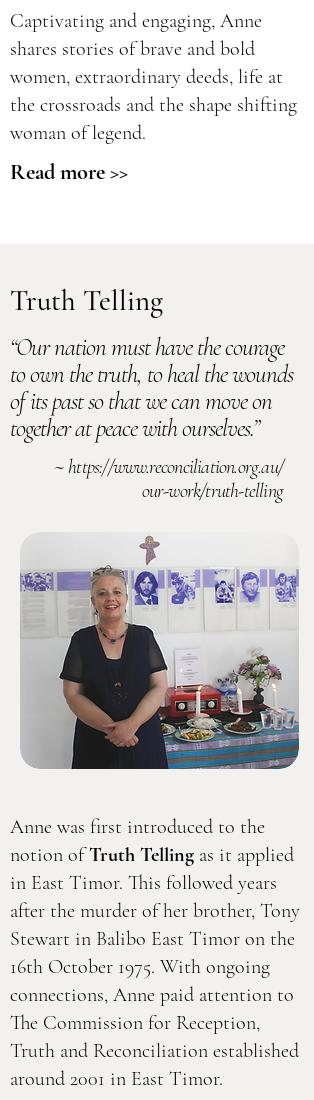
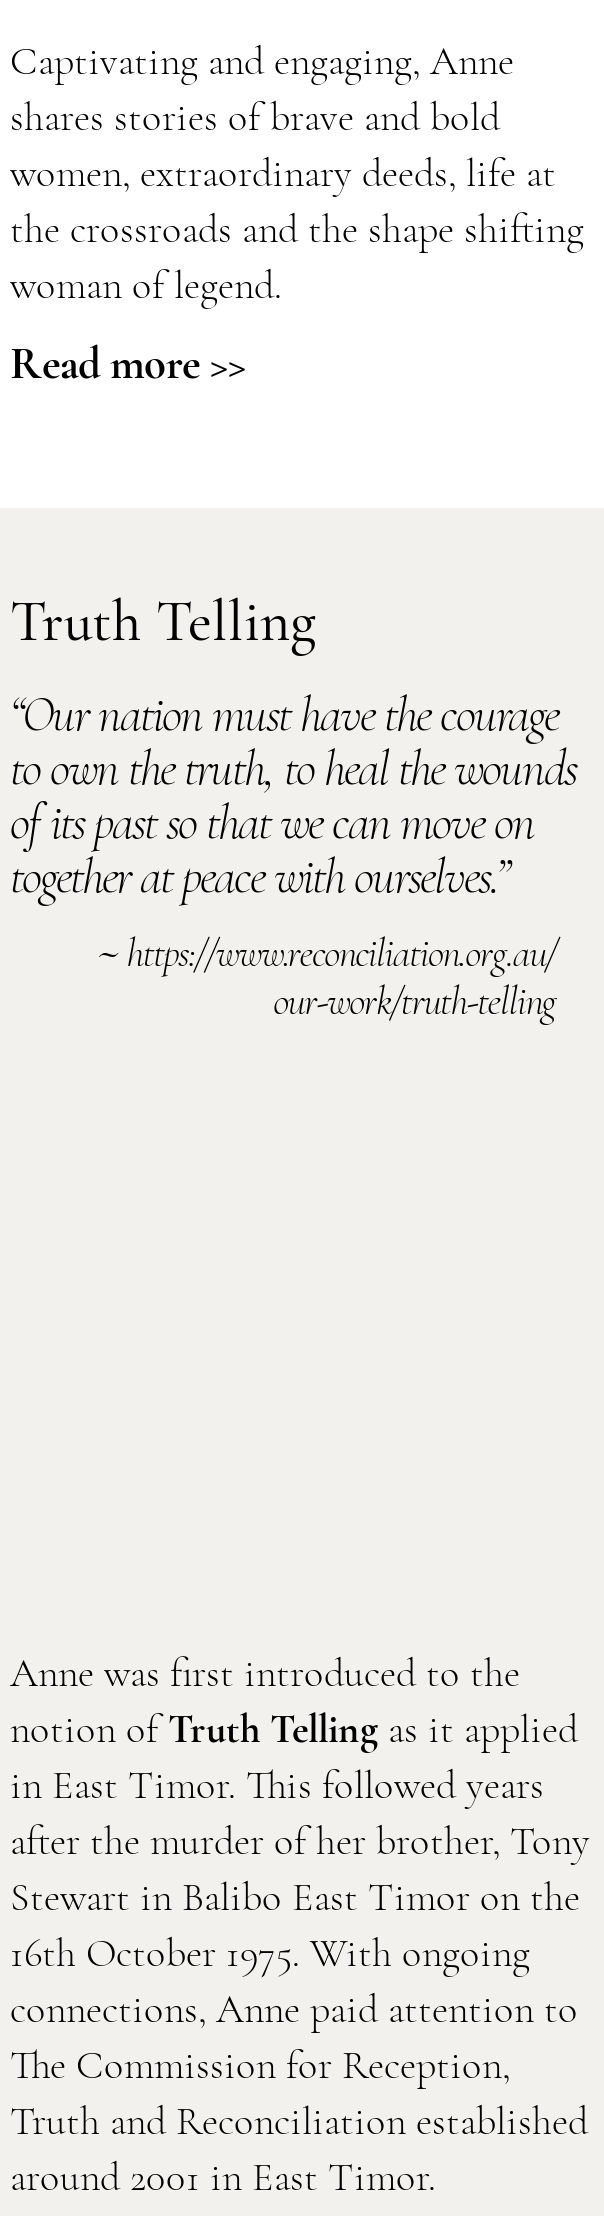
[19,535,300,770] [image] -> none

